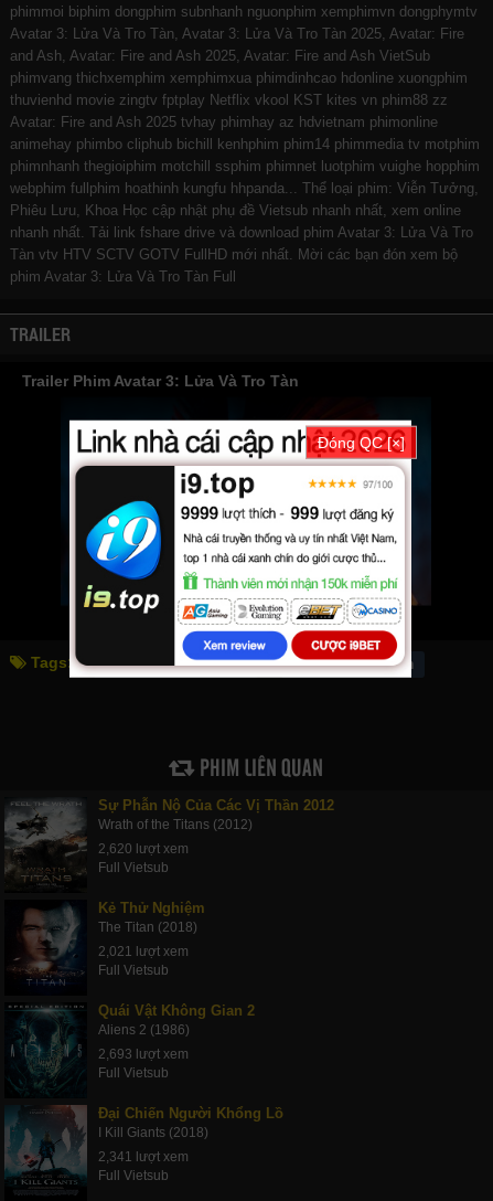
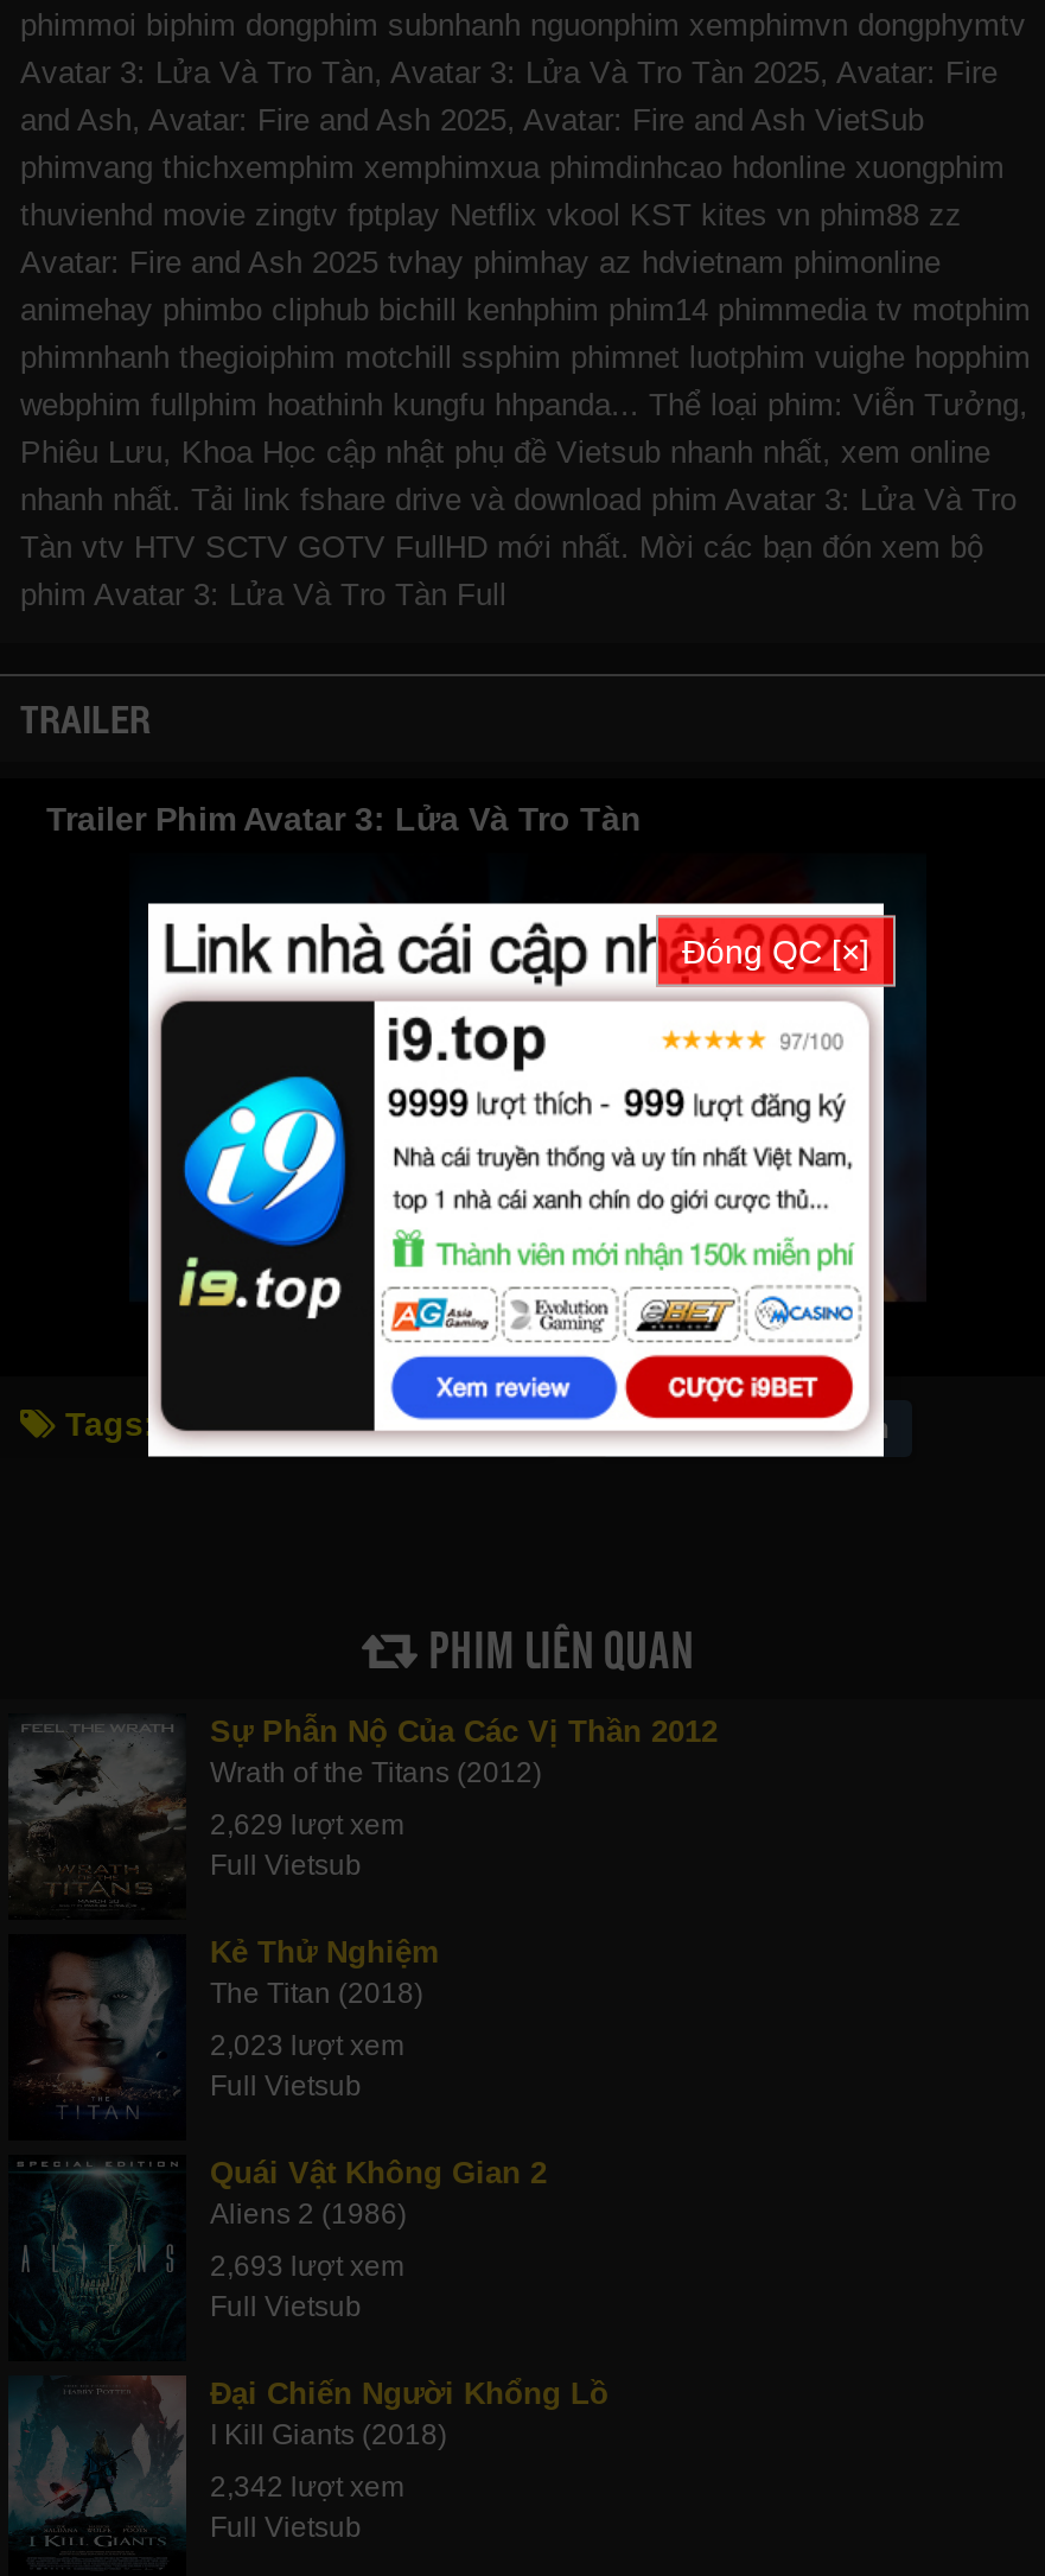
[98,841,189,856] 2,620 lượt xem -> [210,1808,404,1841] 2,629 lượt xem
[98,944,189,959] 2,021 lượt xem -> [210,2029,404,2062] 2,023 lượt xem
[98,1149,189,1164] 2,341 lượt xem -> [210,2470,404,2503] 2,342 lượt xem

